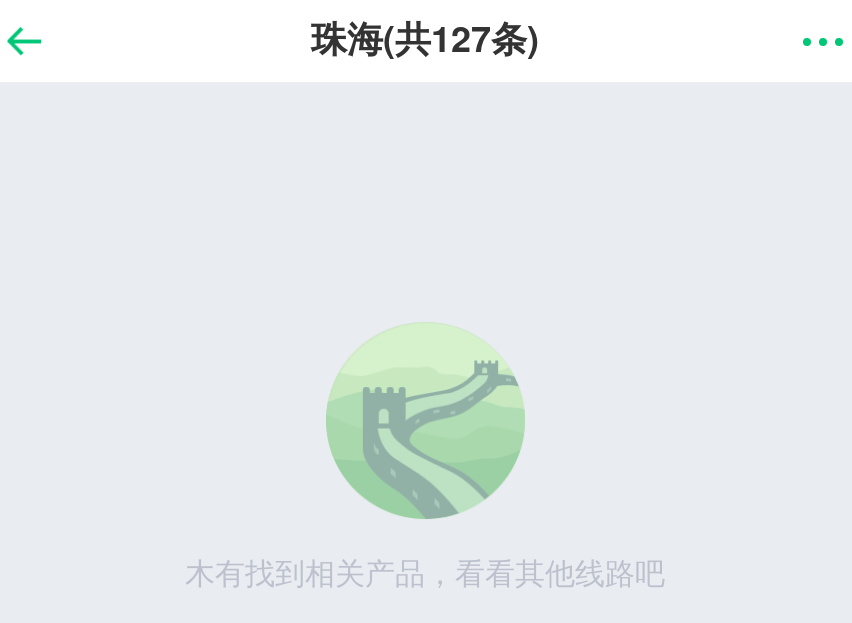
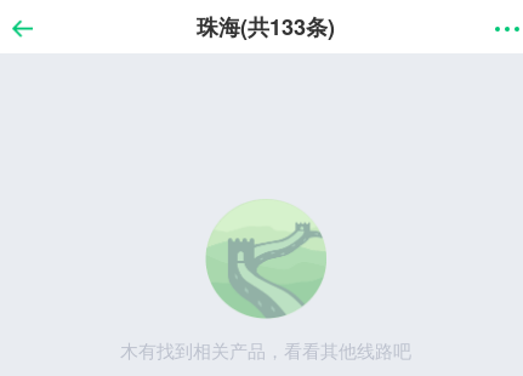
[311,12,539,64] 珠海(共127条) -> [197,11,335,42] 珠海(共133条)

